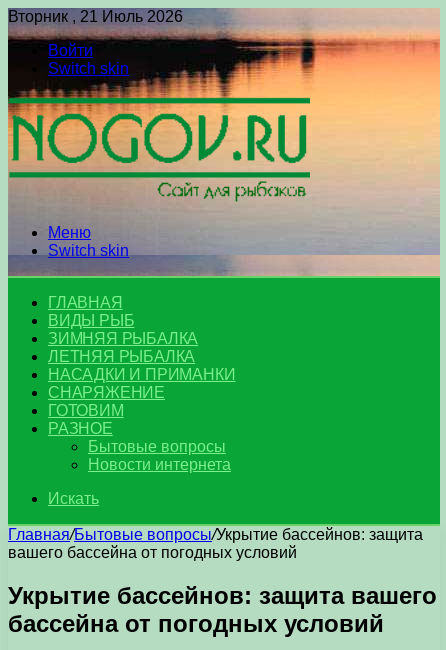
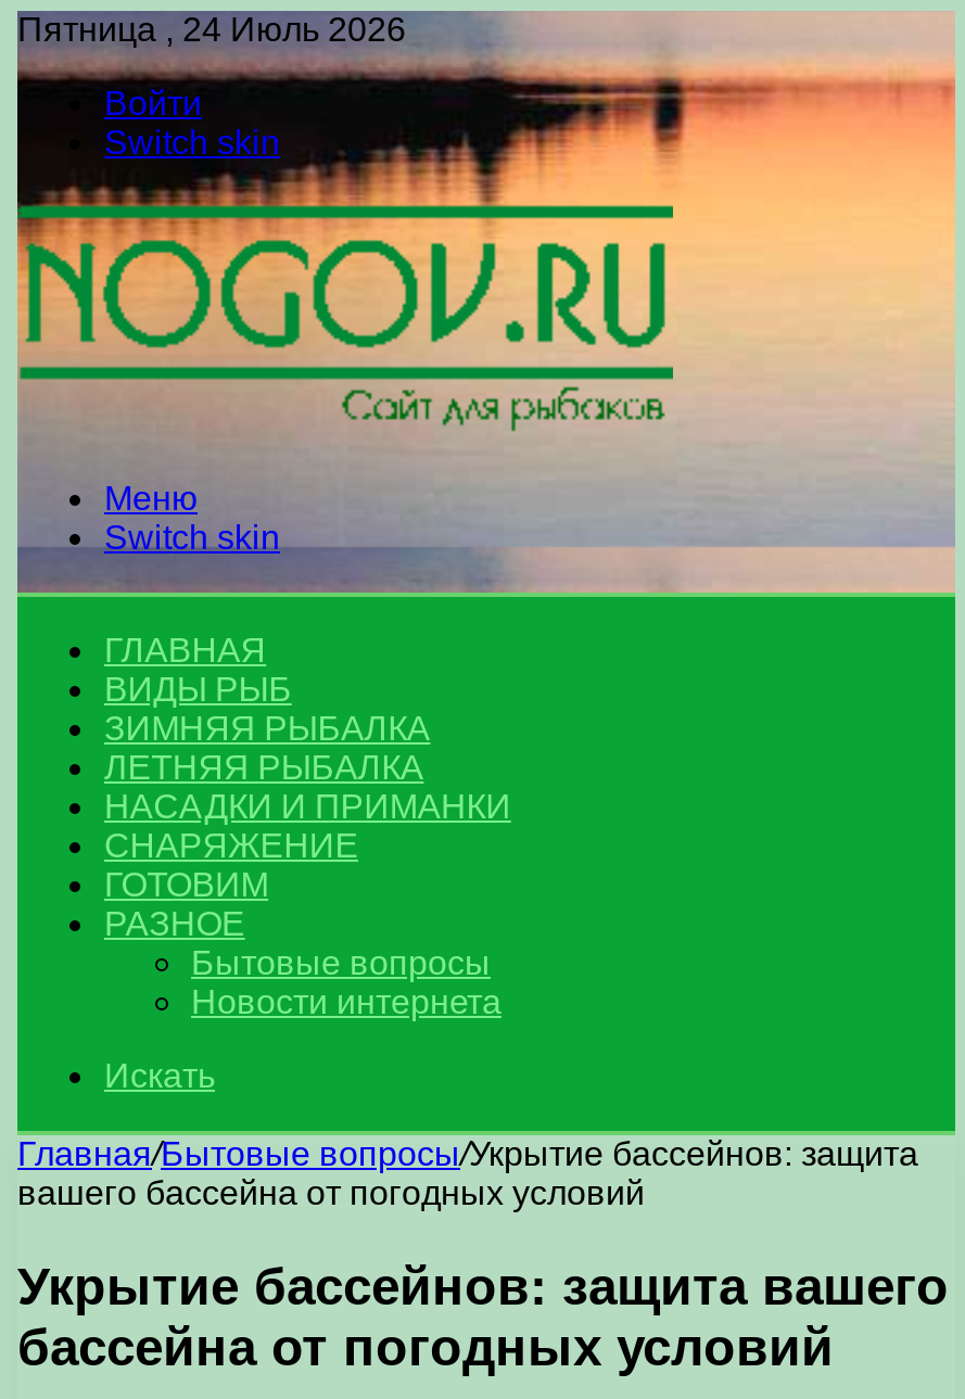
[8,8,183,25] Вторник , 21 Июль 2026 -> [17,11,406,48] Пятница , 24 Июль 2026

